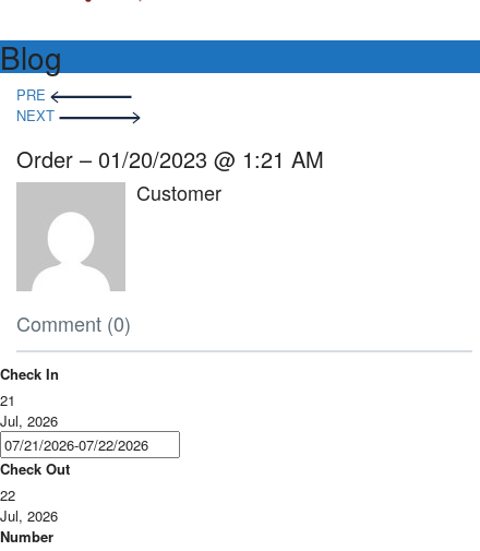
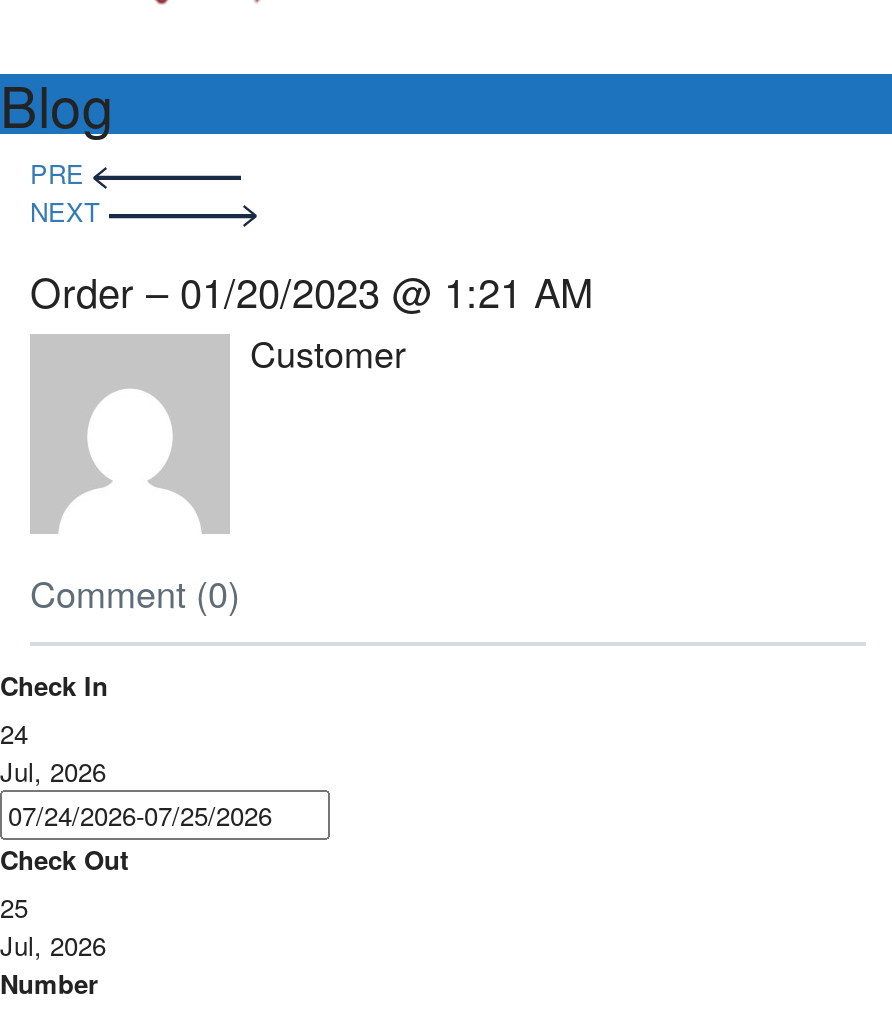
[0,390,15,410] 21 -> [0,714,28,752] 24
[0,485,15,505] 22 -> [0,888,28,926] 25

